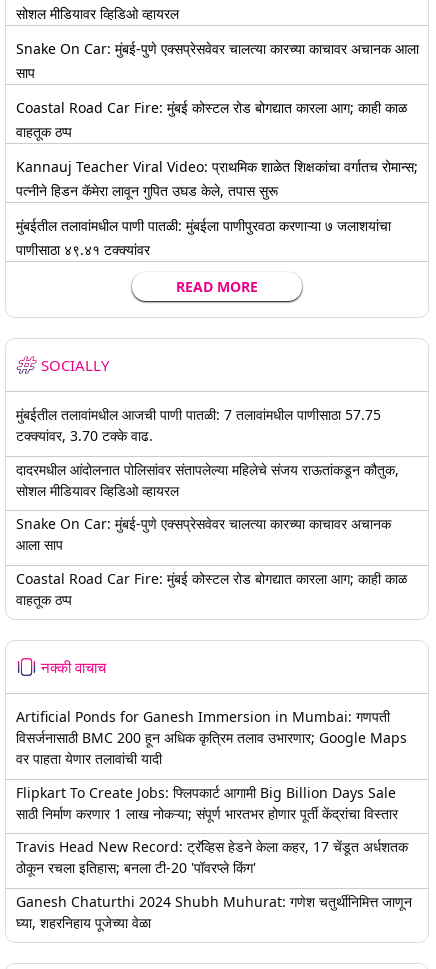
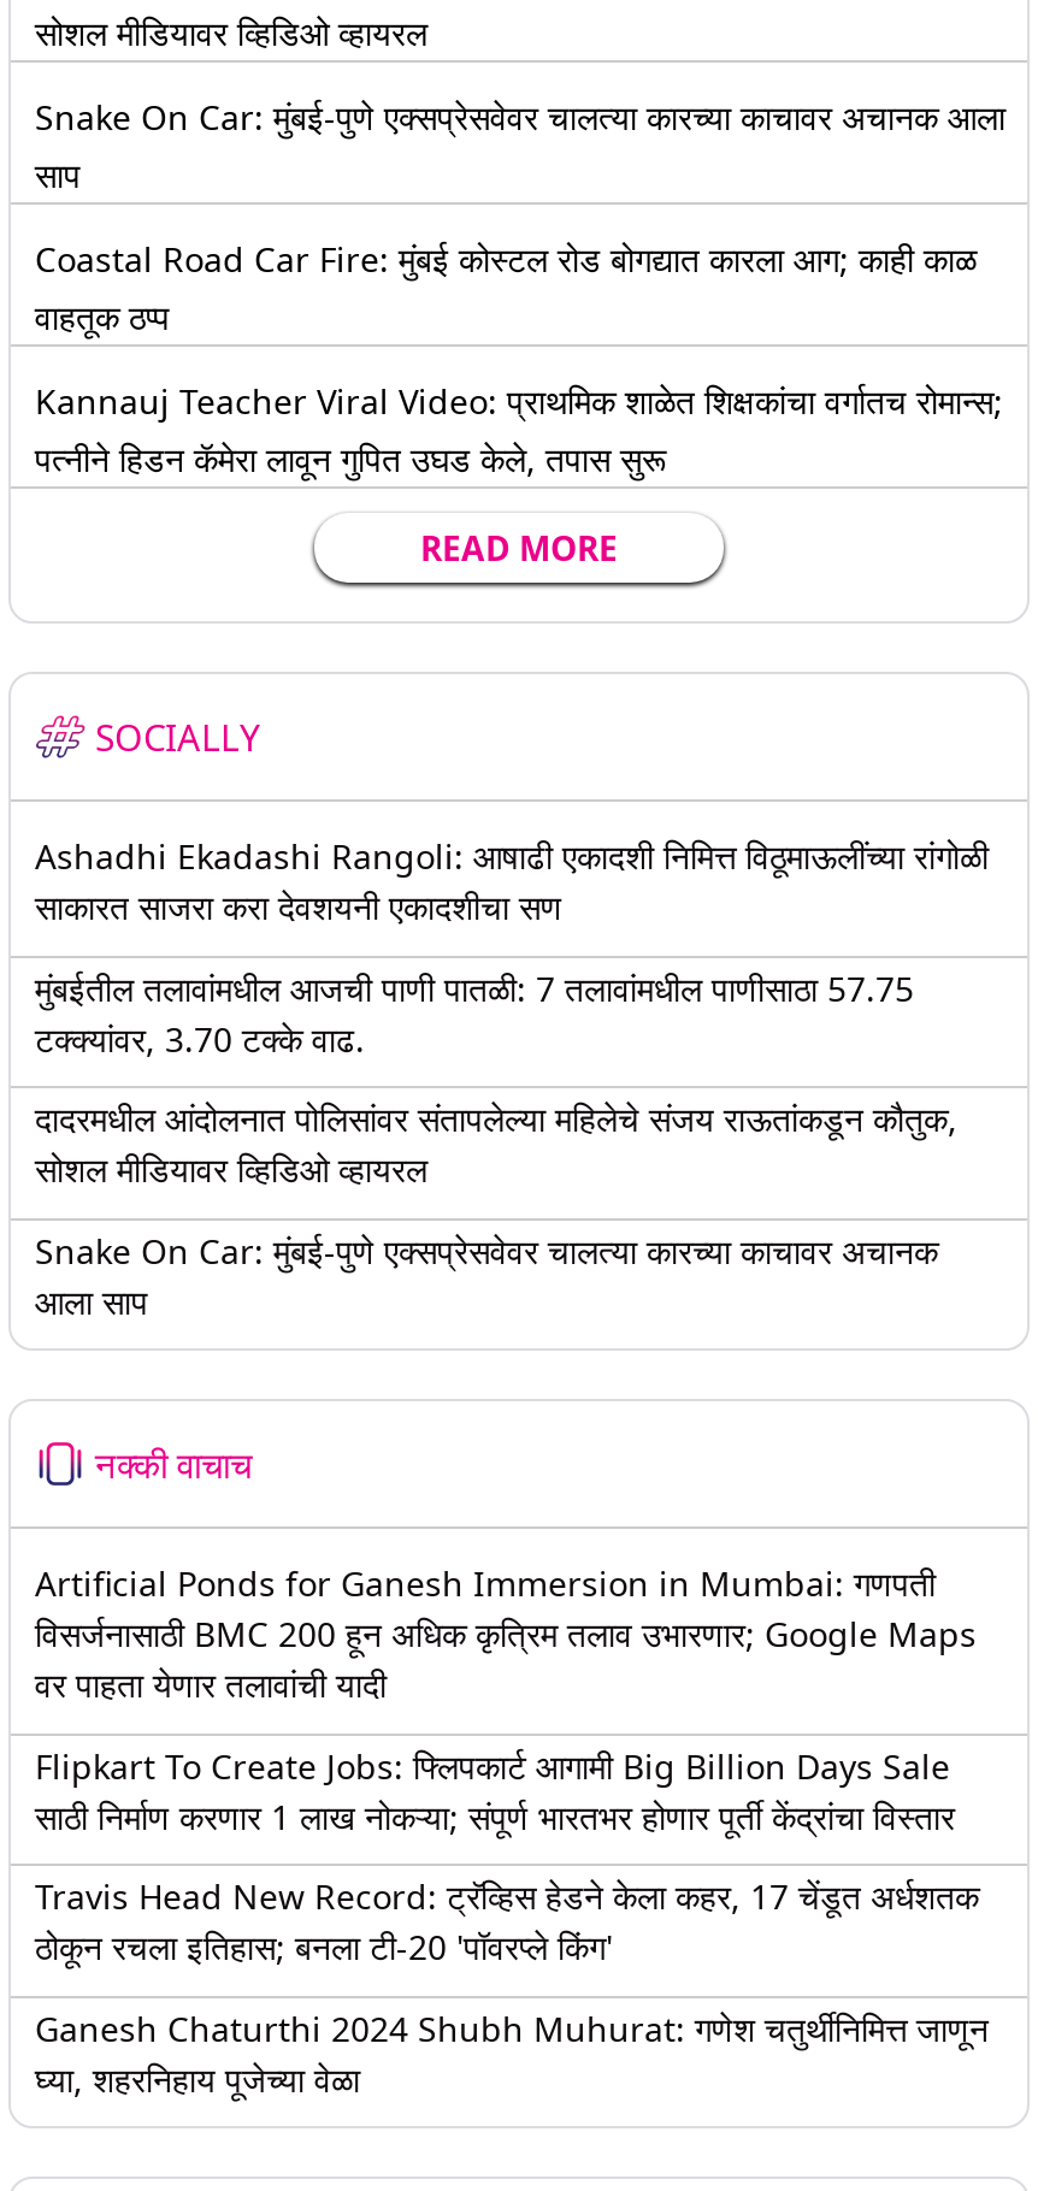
[16,216,391,259] मुंबईतील तलावांमधील पाणी पातळी: मुंबईला पाणीपुरवठा करणाऱ्या ७ जलाशयांचा | पाणीसाठा ४९.४१ टक्क्यांवर -> none
none -> [35,833,989,929] Ashadhi Ekadashi Rangoli: आषाढी एकादशी निमित्त विठूमाऊलींच्या रांगोळी | साकारत साजरा करा देवशयनी एकादशीचा सण
[16,568,407,608] Coastal Road Car Fire: मुंबई कोस्टल रोड बोगद्यात कारला आग; काही काळ | वाहतूक ठप्प -> none

